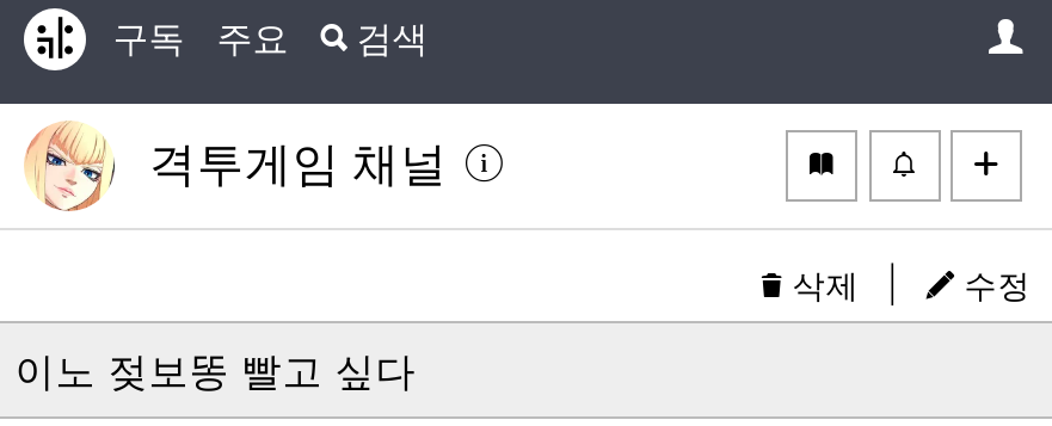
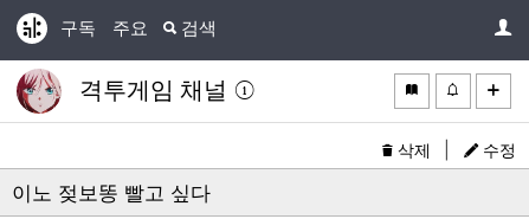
[24,123,112,209] [image] -> [15,70,62,114] [image]

